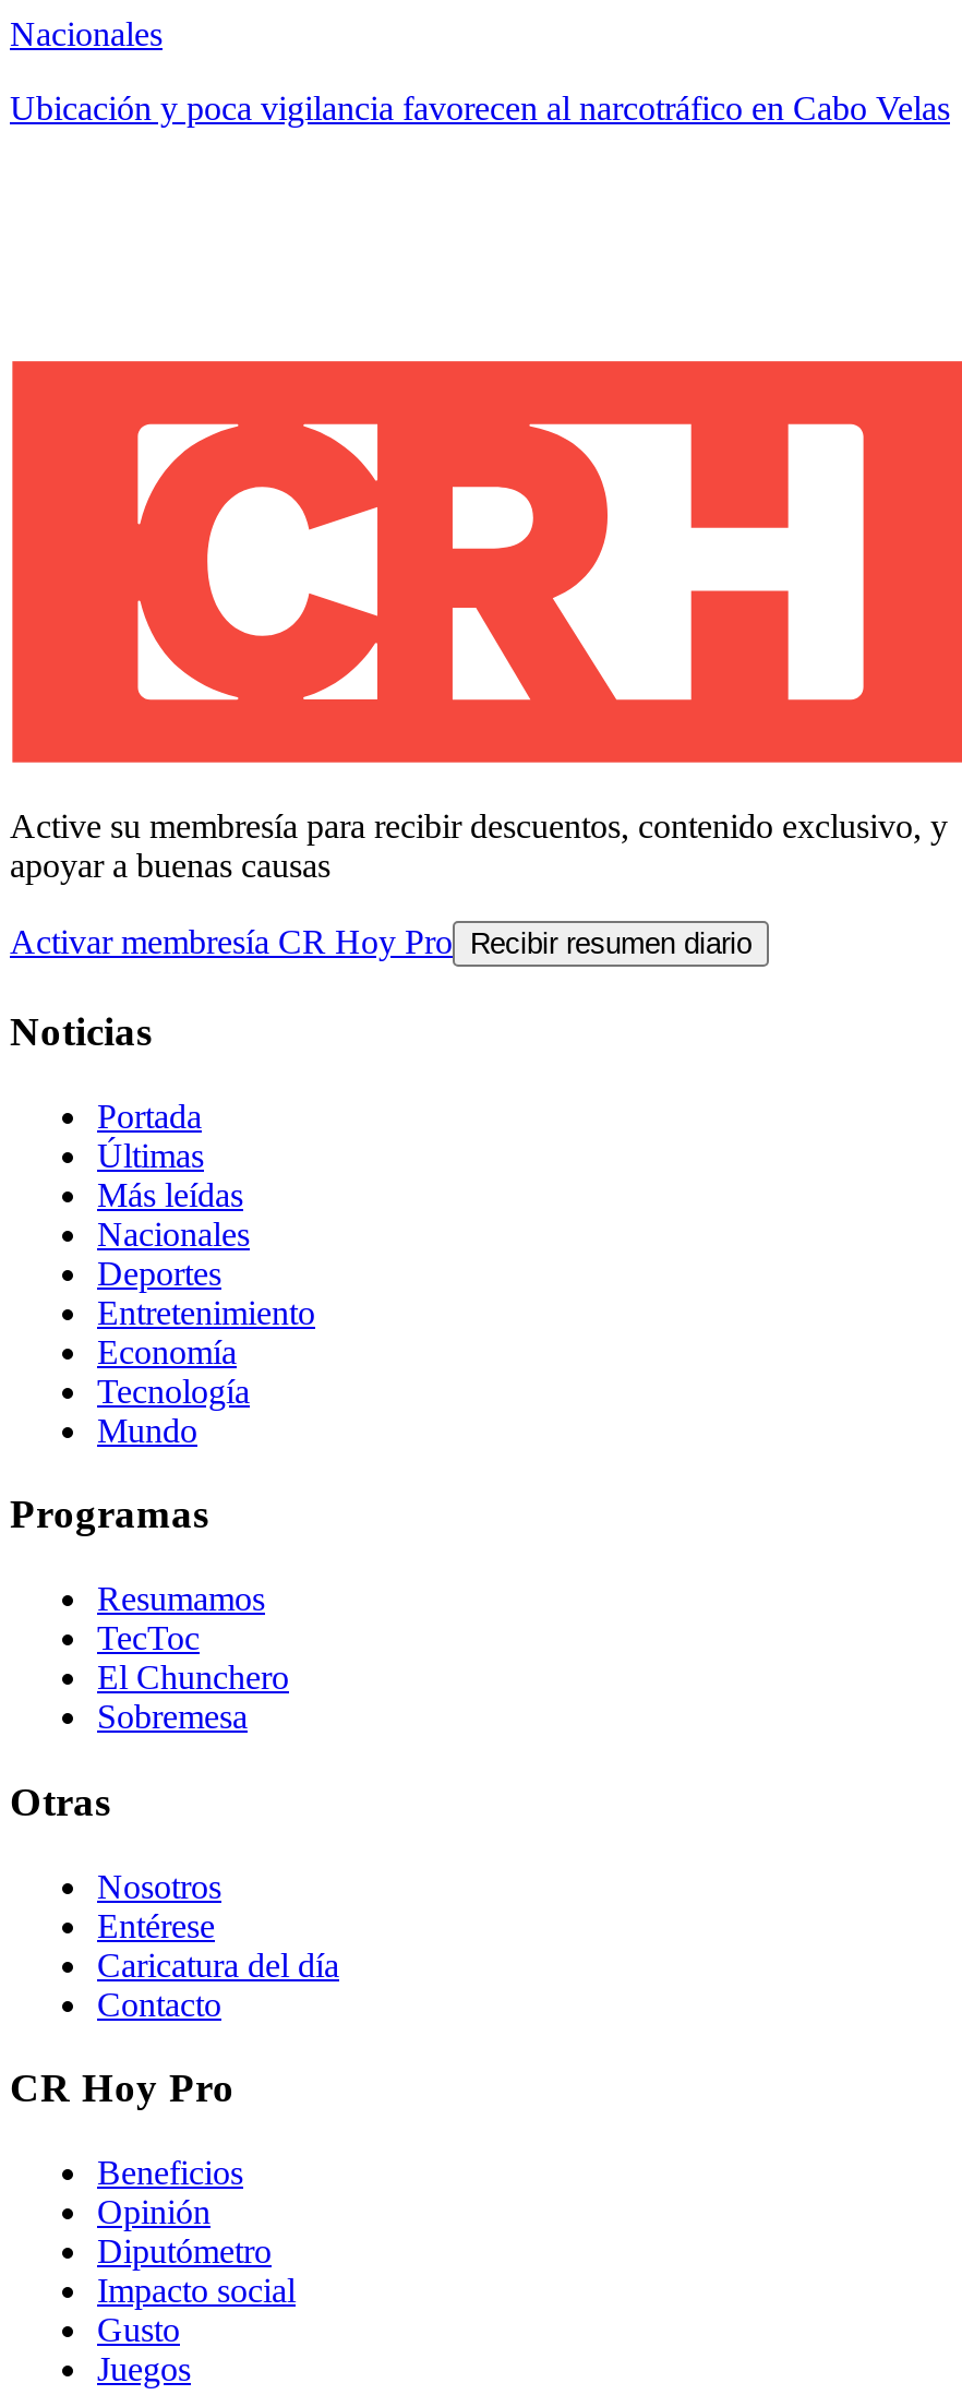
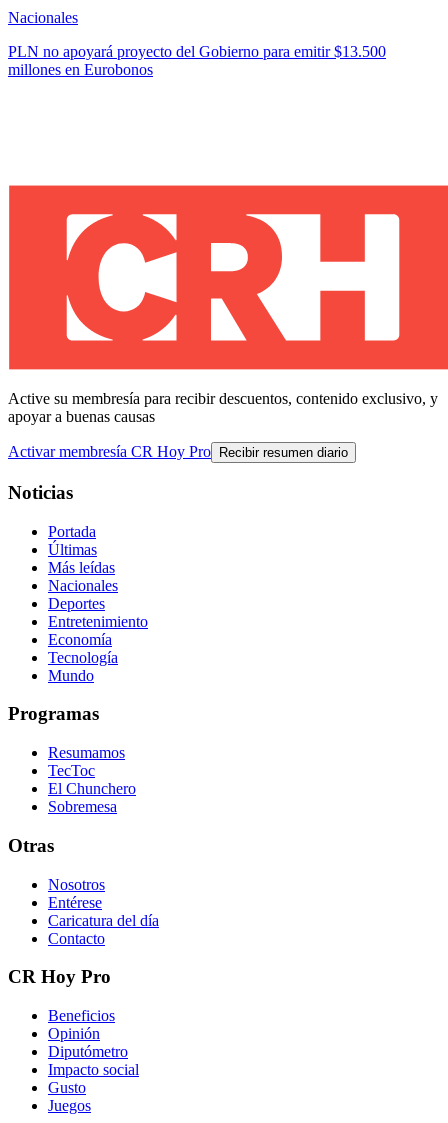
[10,90,950,127] Ubicación y poca vigilancia favorecen al narcotráfico en Cabo Velas -> [8,43,386,78] PLN no apoyará proyecto del Gobierno para emitir $13.500 | millones en Eurobonos

